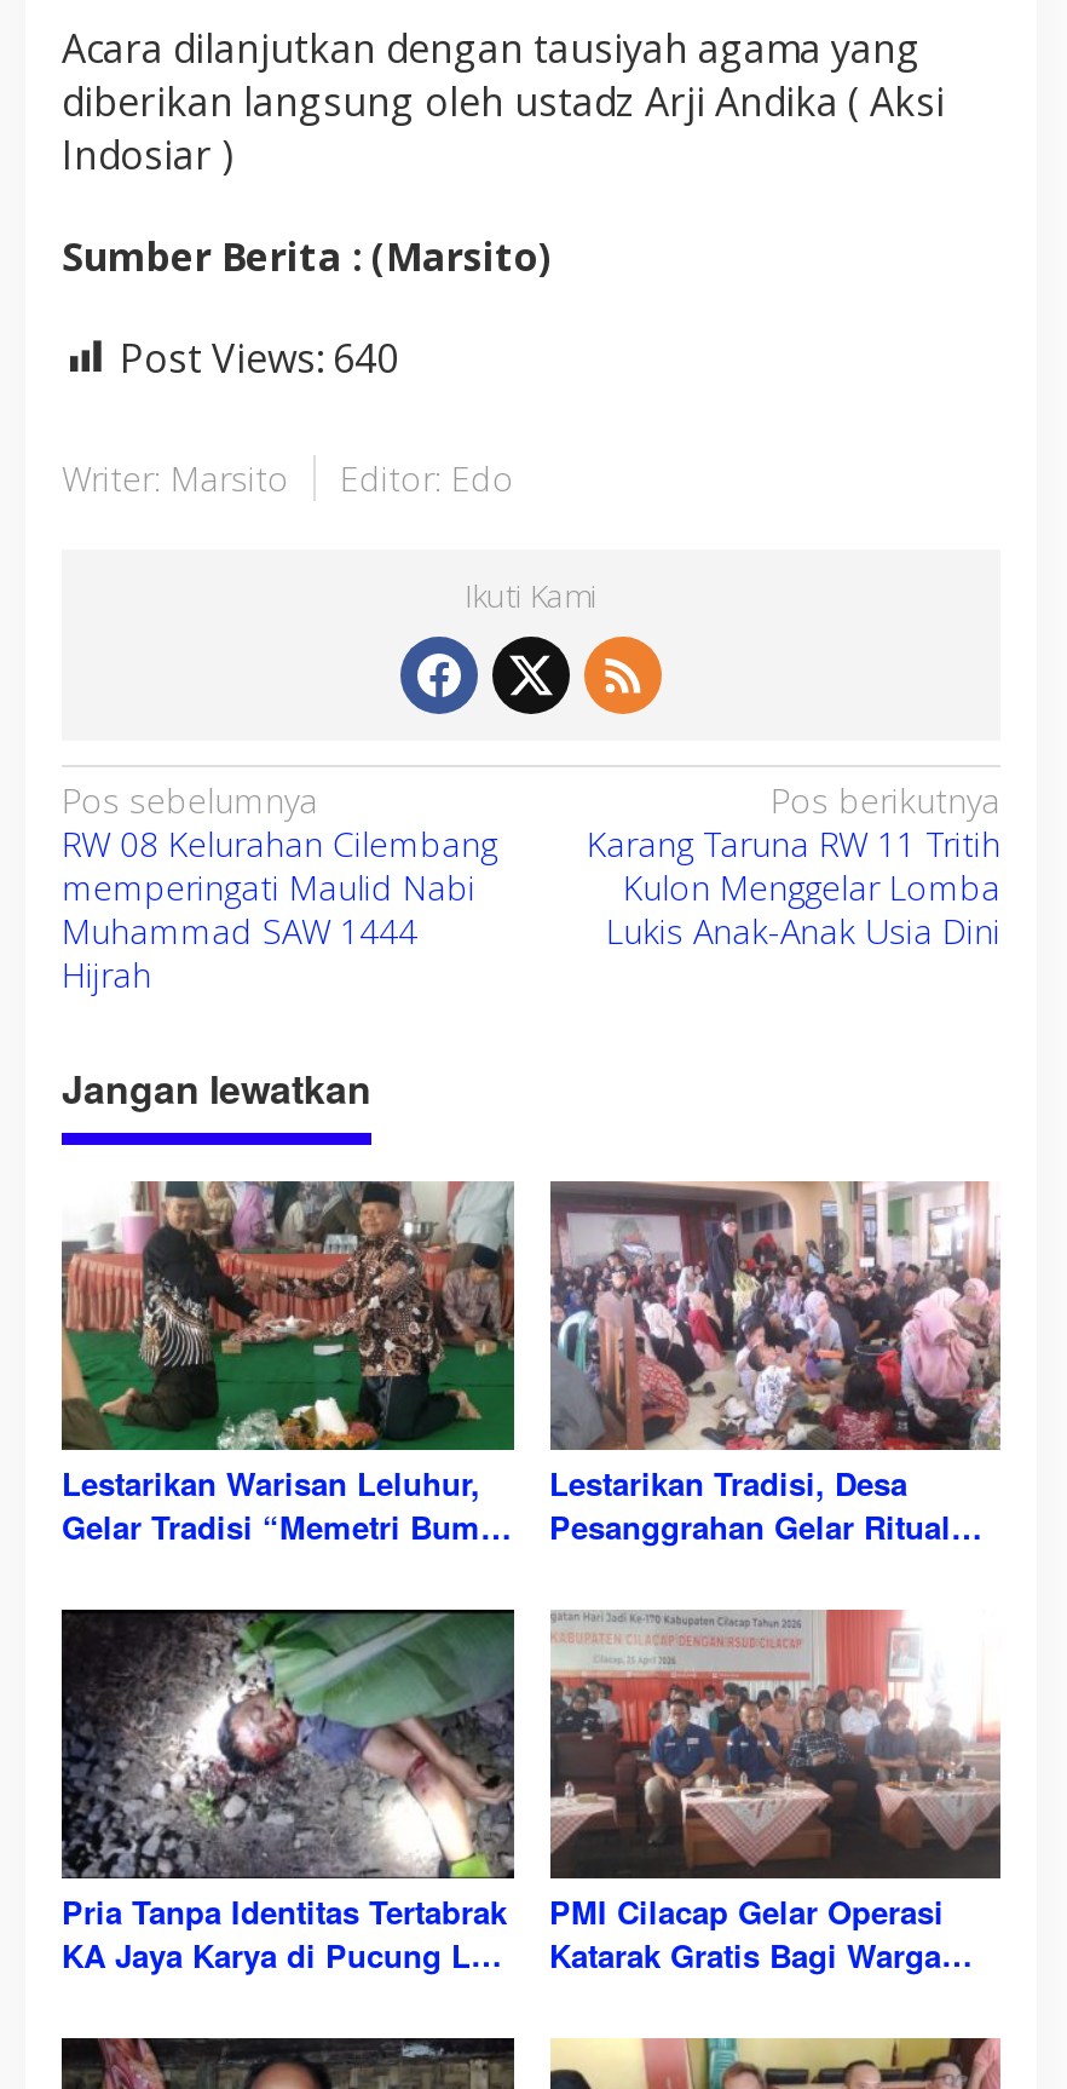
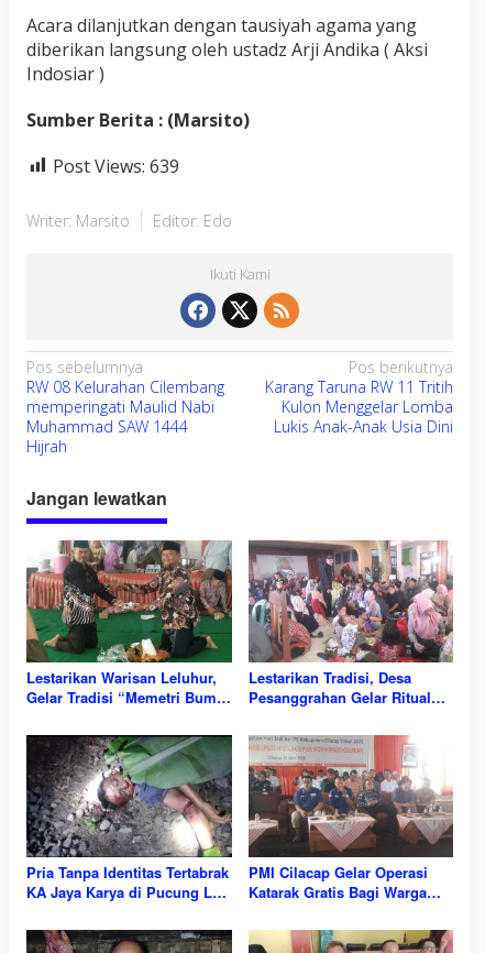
[120,331,398,384] Post Views: 640 -> [53,154,179,178] Post Views: 639

